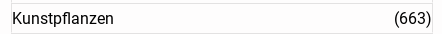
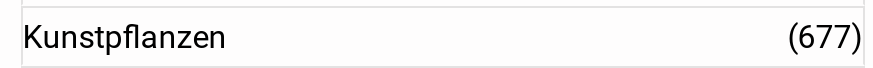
[394,9,432,28] (663) -> [787,18,863,56] (677)

